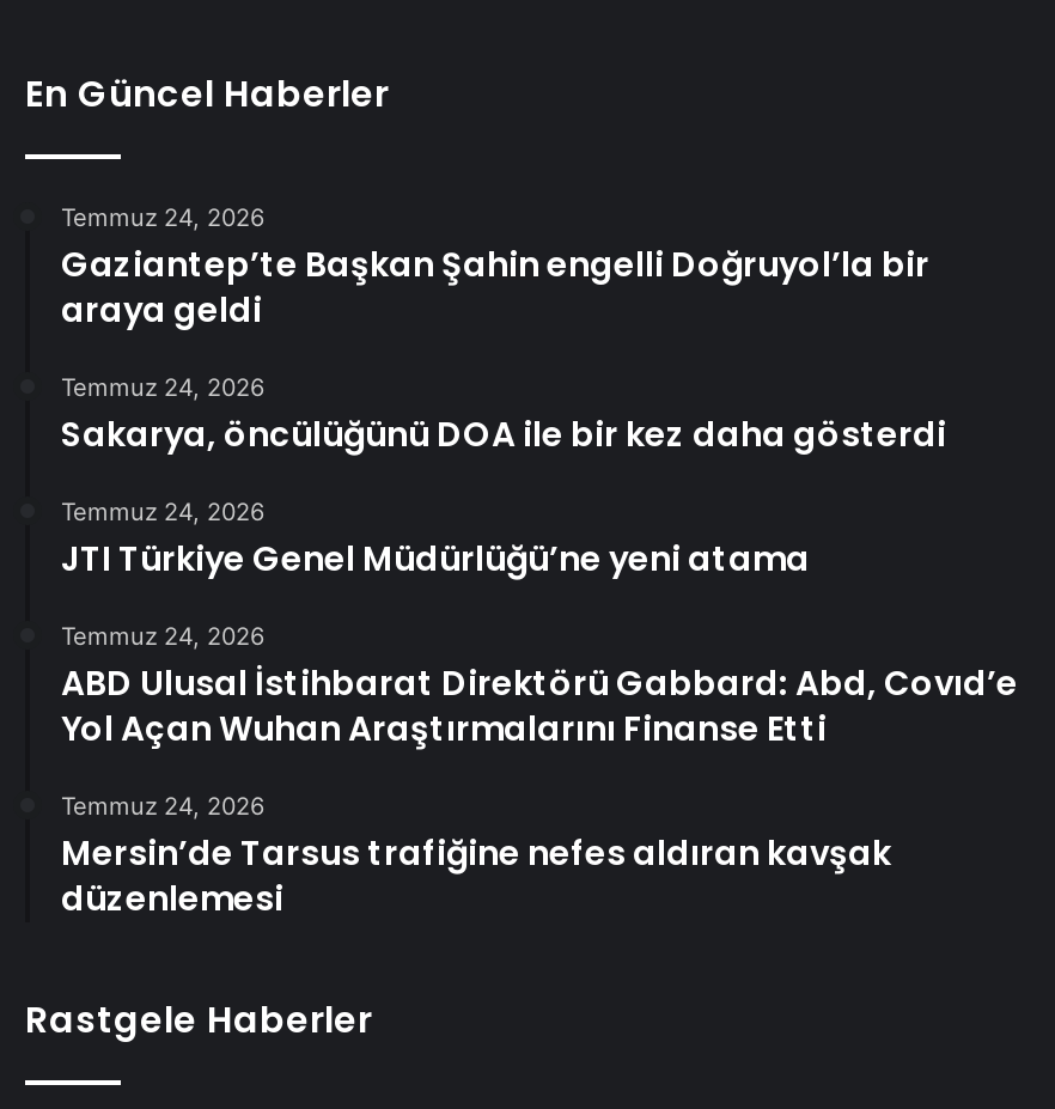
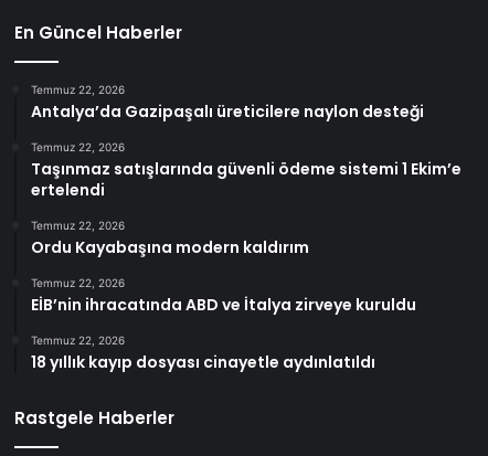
[61,201,929,333] Temmuz 24, 2026 | Gaziantep’te Başkan Şahin engelli Doğruyol’la bir | araya geldi -> [31,82,424,122] Temmuz 22, 2026 | Antalya’da Gazipaşalı üreticilere naylon desteği
[61,371,946,457] Temmuz 24, 2026 | Sakarya, öncülüğünü DOA ile bir kez daha gösterdi -> [31,140,462,200] Temmuz 22, 2026 | Taşınmaz satışlarında güvenli ödeme sistemi 1 Ekim’e | ertelendi
[61,495,810,581] Temmuz 24, 2026 | JTI Türkiye Genel Müdürlüğü’ne yeni atama -> [31,218,309,258] Temmuz 22, 2026 | Ordu Kayabaşına modern kaldırım
[61,620,1018,751] Temmuz 24, 2026 | ABD Ulusal İstihbarat Direktörü Gabbard: Abd, Covıd’e | Yol Açan Wuhan Araştırmalarını Finanse Etti -> [31,275,416,315] Temmuz 22, 2026 | EİB’nin ihracatında ABD ve İtalya zirveye kuruldu
[61,790,891,921] Temmuz 24, 2026 | Mersin’de Tarsus trafiğine nefes aldıran kavşak | düzenlemesi -> [31,333,375,373] Temmuz 22, 2026 | 18 yıllık kayıp dosyası cinayetle aydınlatıldı

